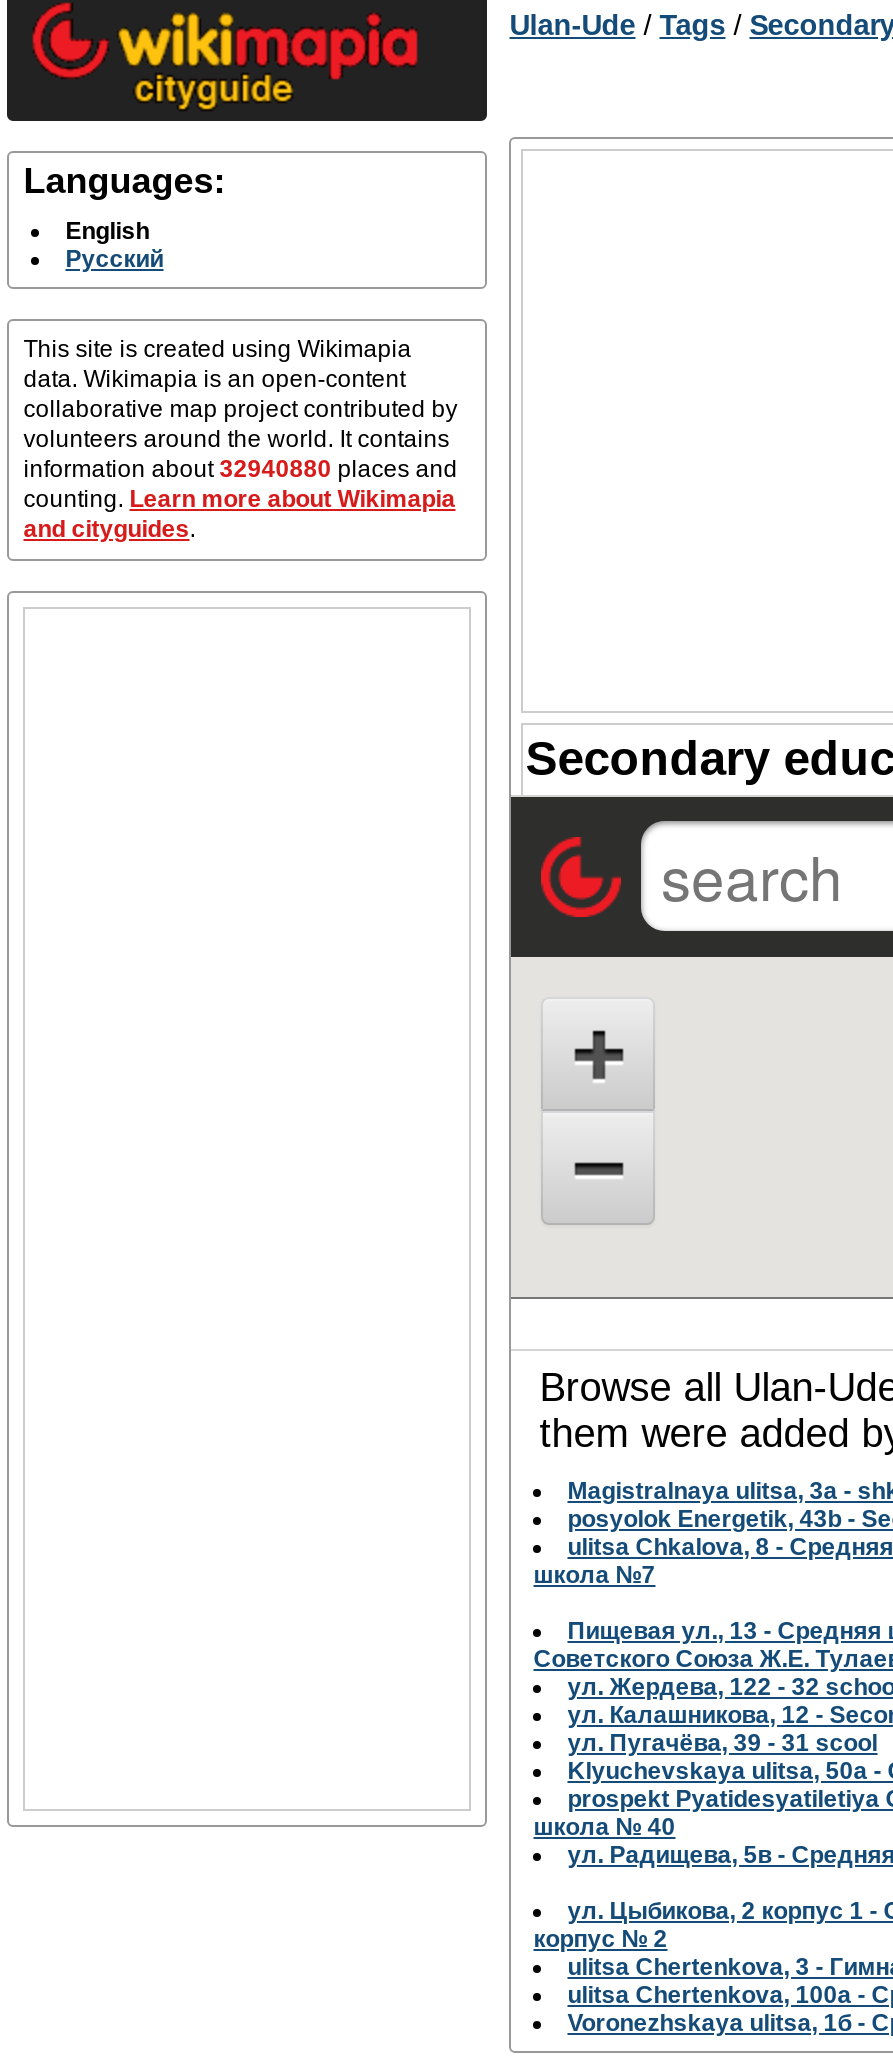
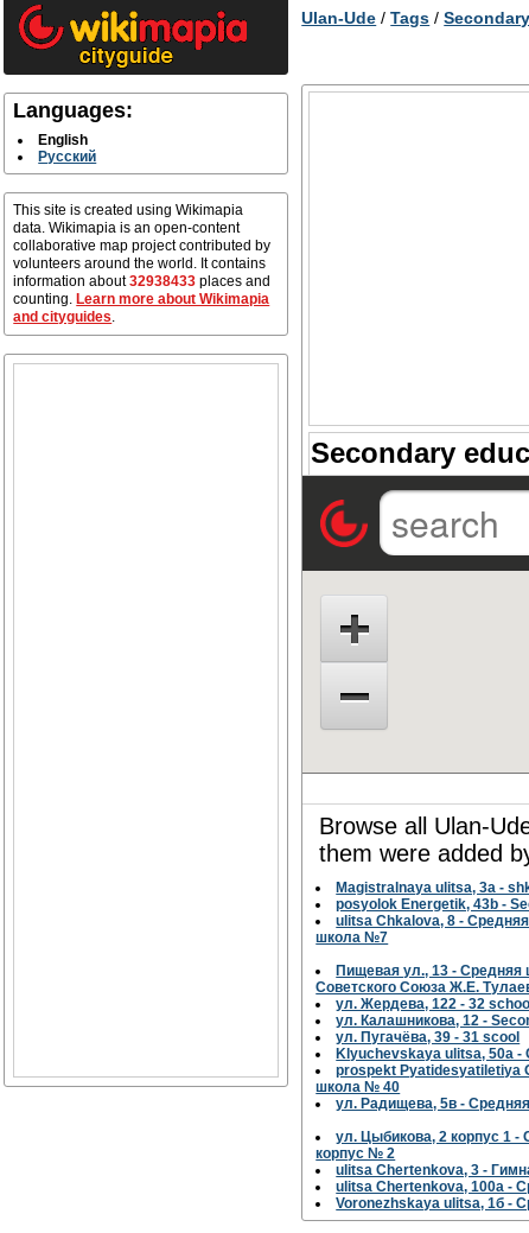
[23,455,457,483] information about 32940880 places and -> [13,273,271,290] information about 32938433 places and

